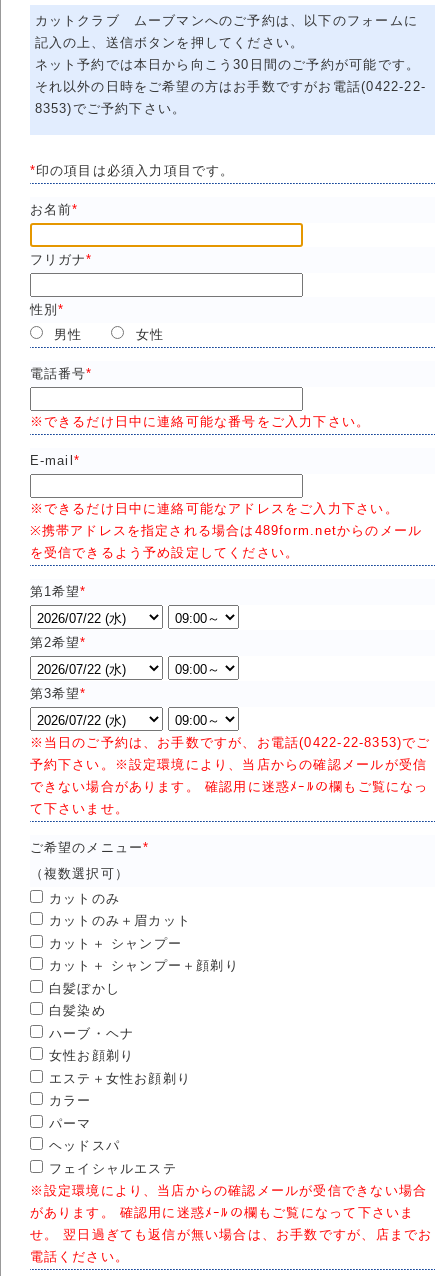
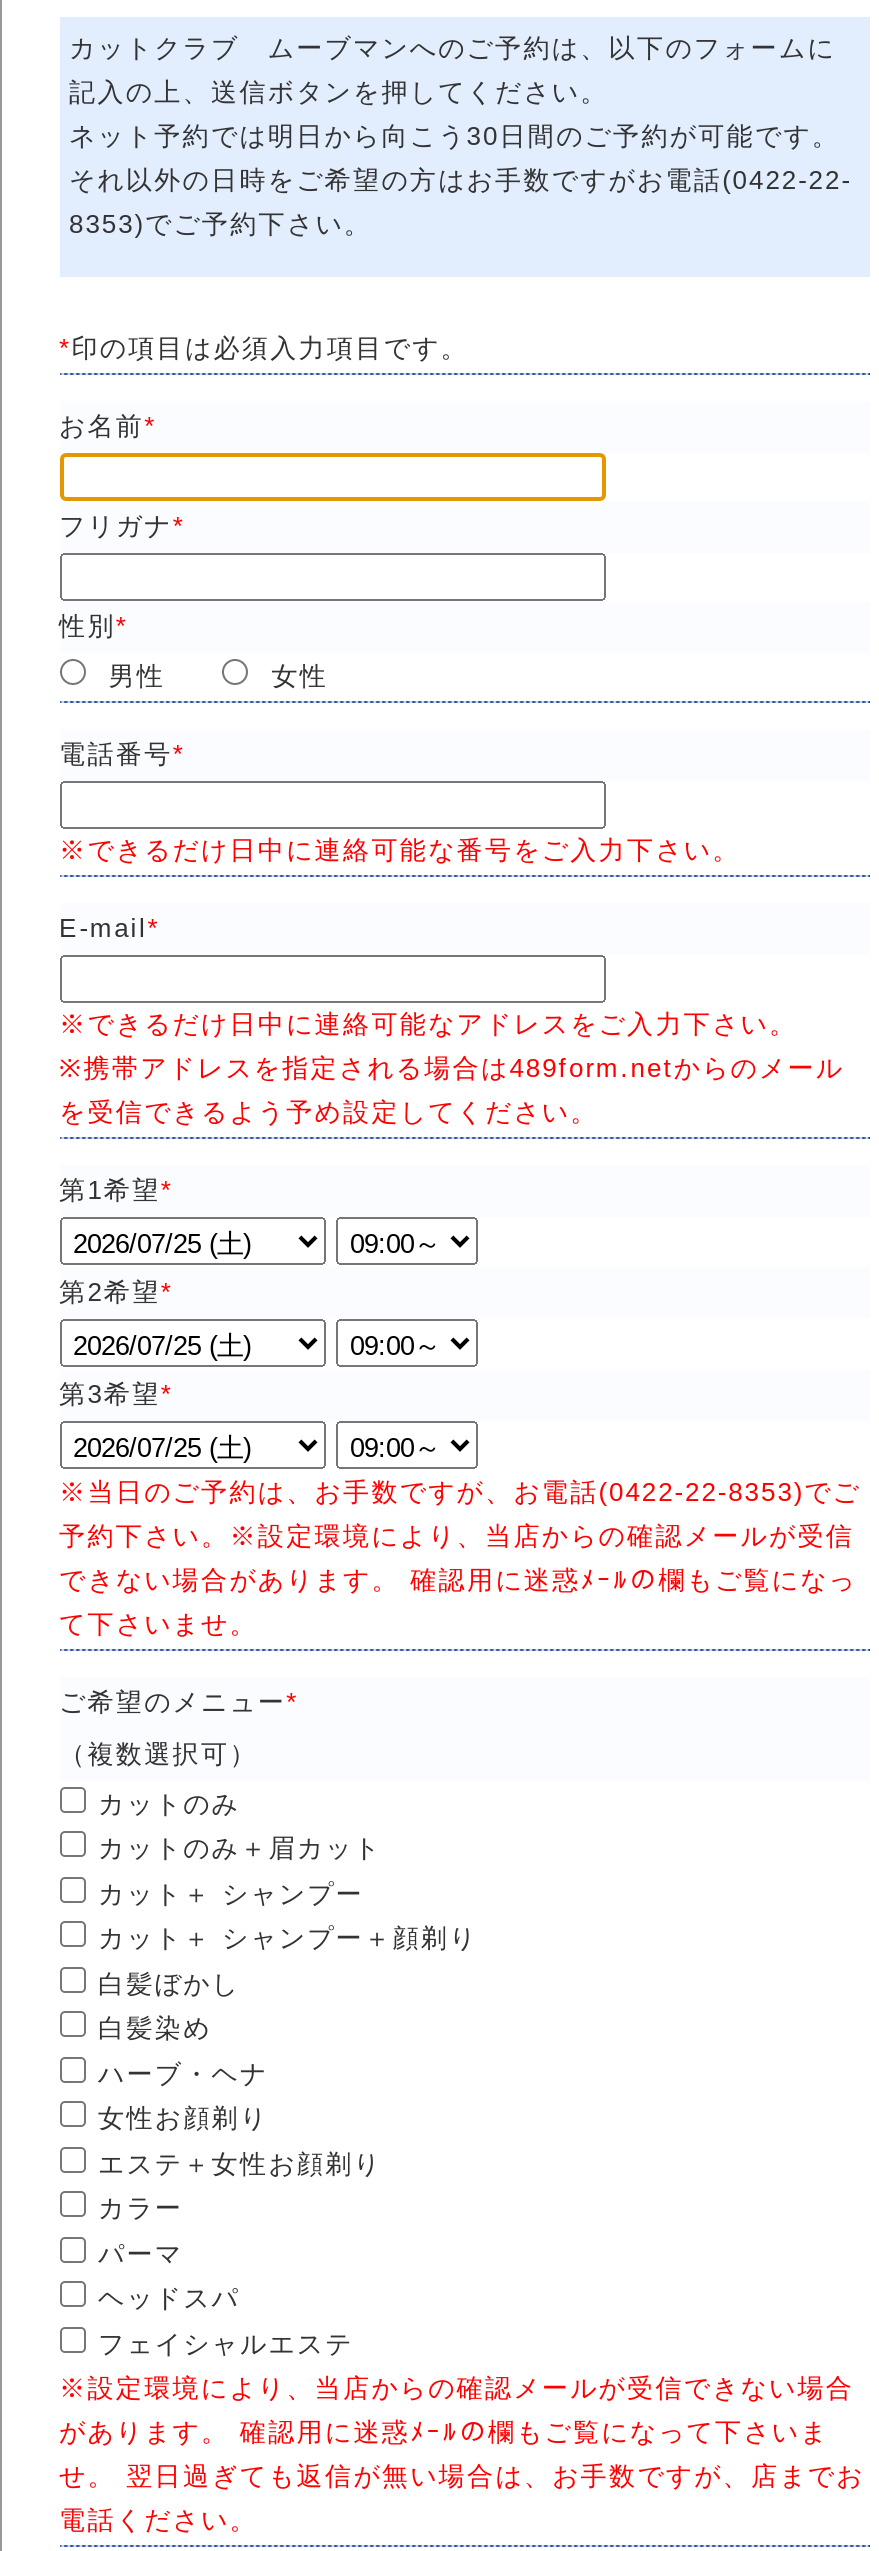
[34,57,420,72] ネット予約では本日から向こう30日間のご予約が可能です。 -> [69,121,840,151] ネット予約では明日から向こう30日間のご予約が可能です。

